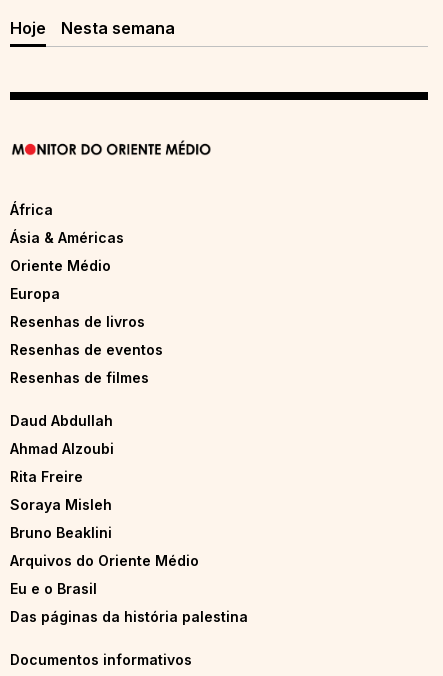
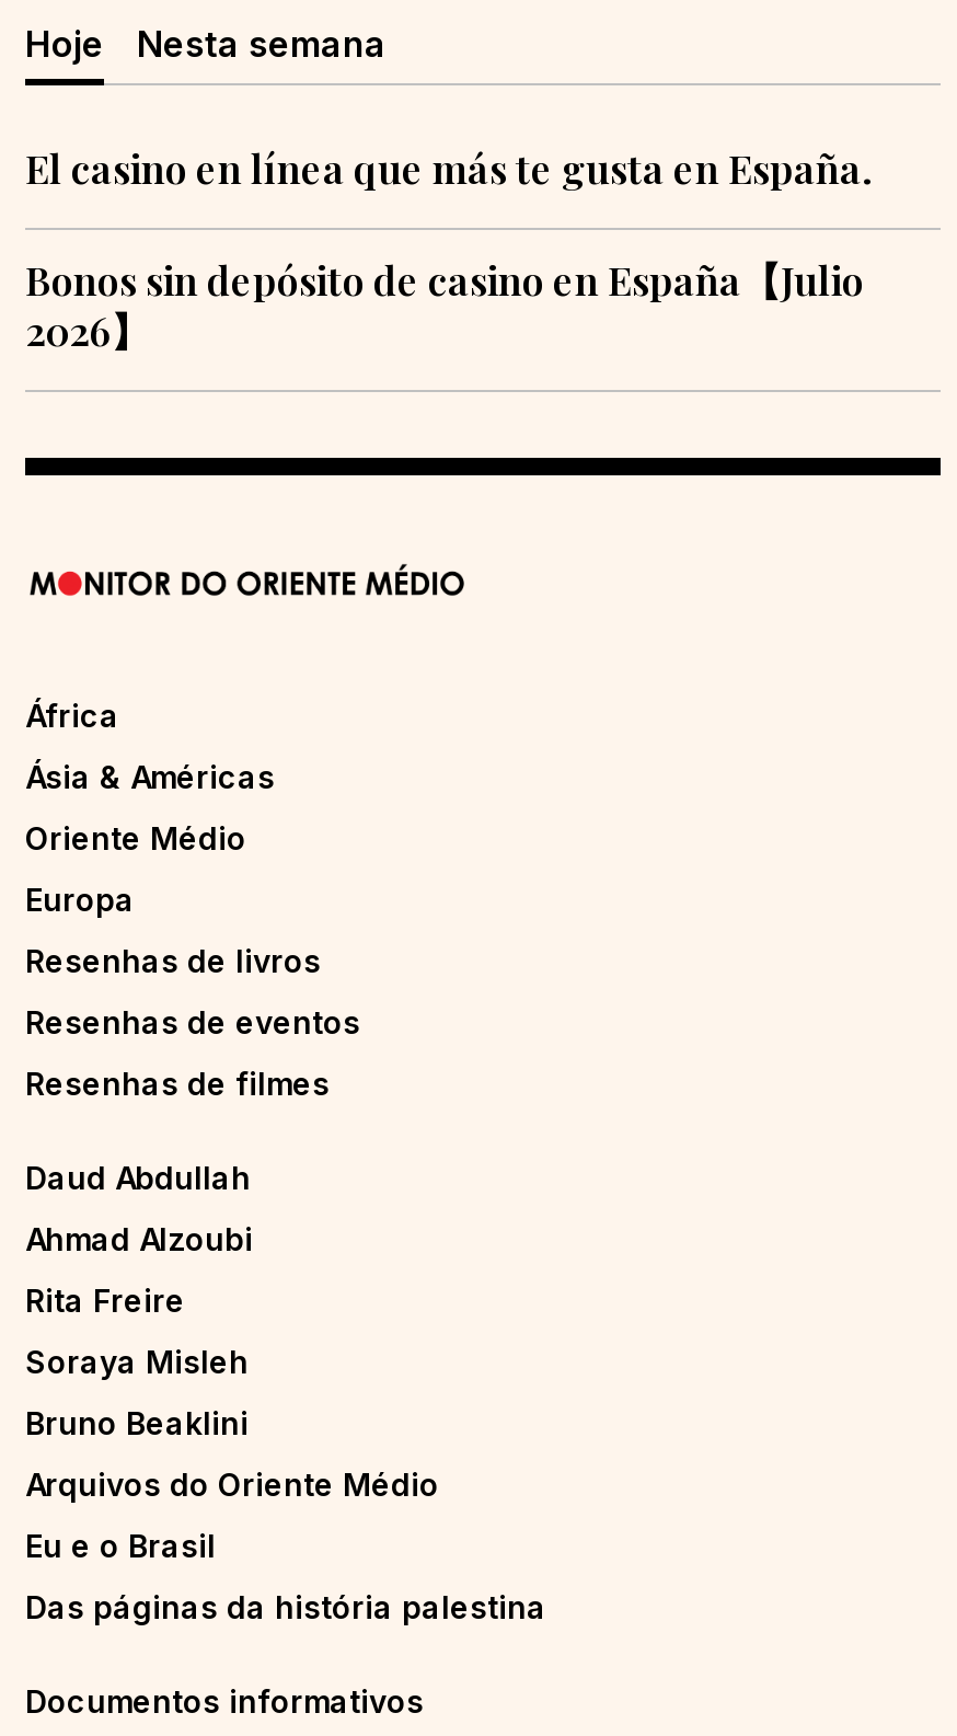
none -> [25,142,870,357] El casino en línea que más te gusta en España. | Bonos sin depósito de casino en España【Julio | 2026】

